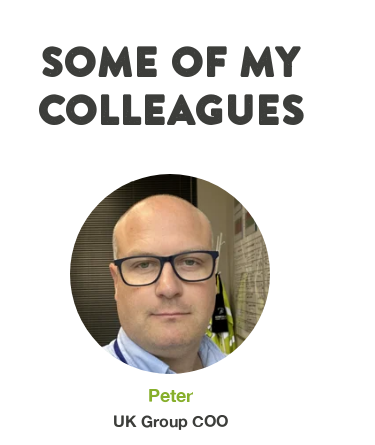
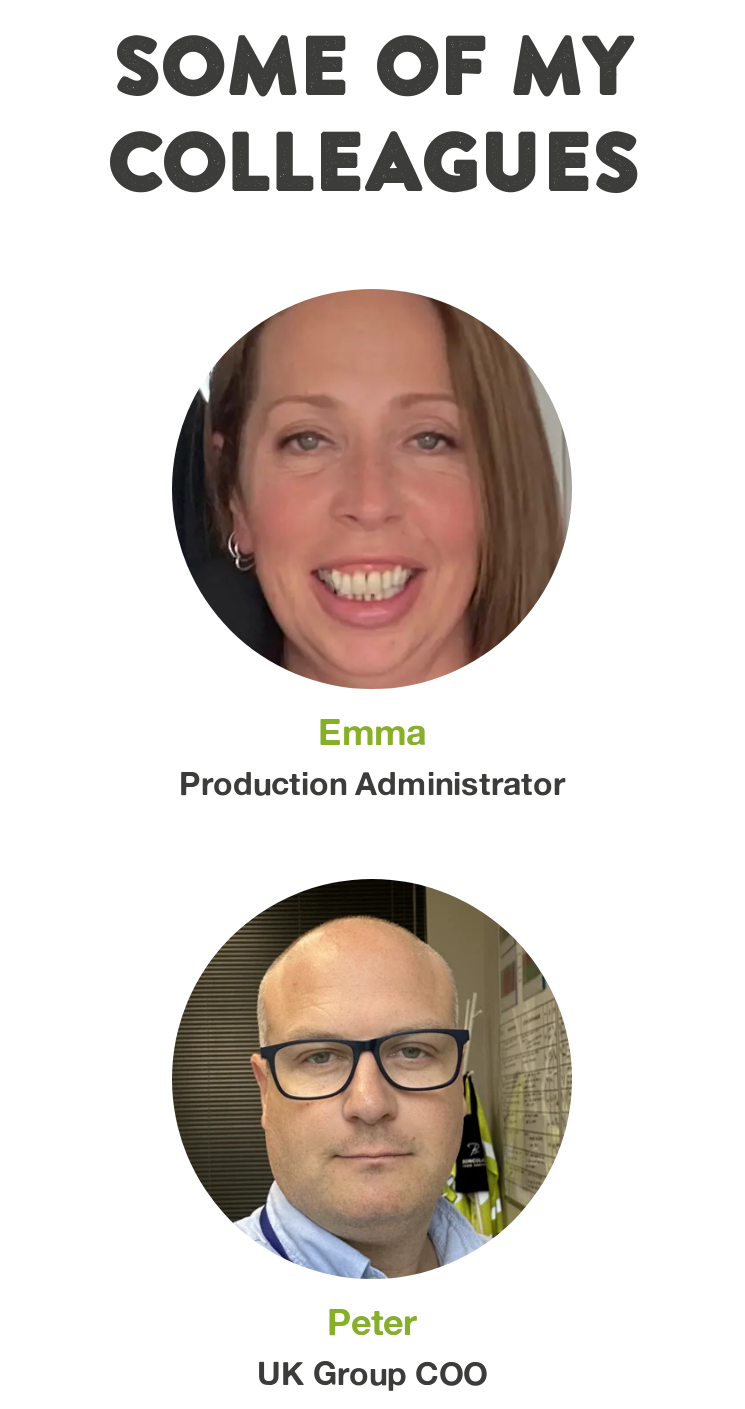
none -> [172,287,565,801] [image] | Emma | Production Administrator

